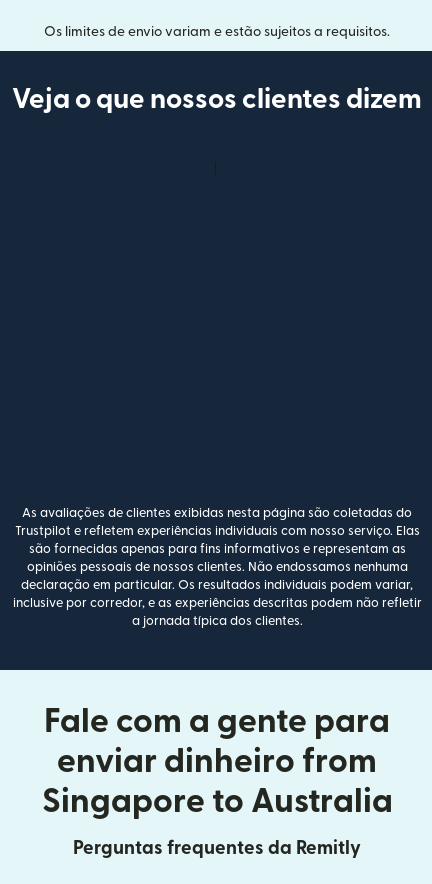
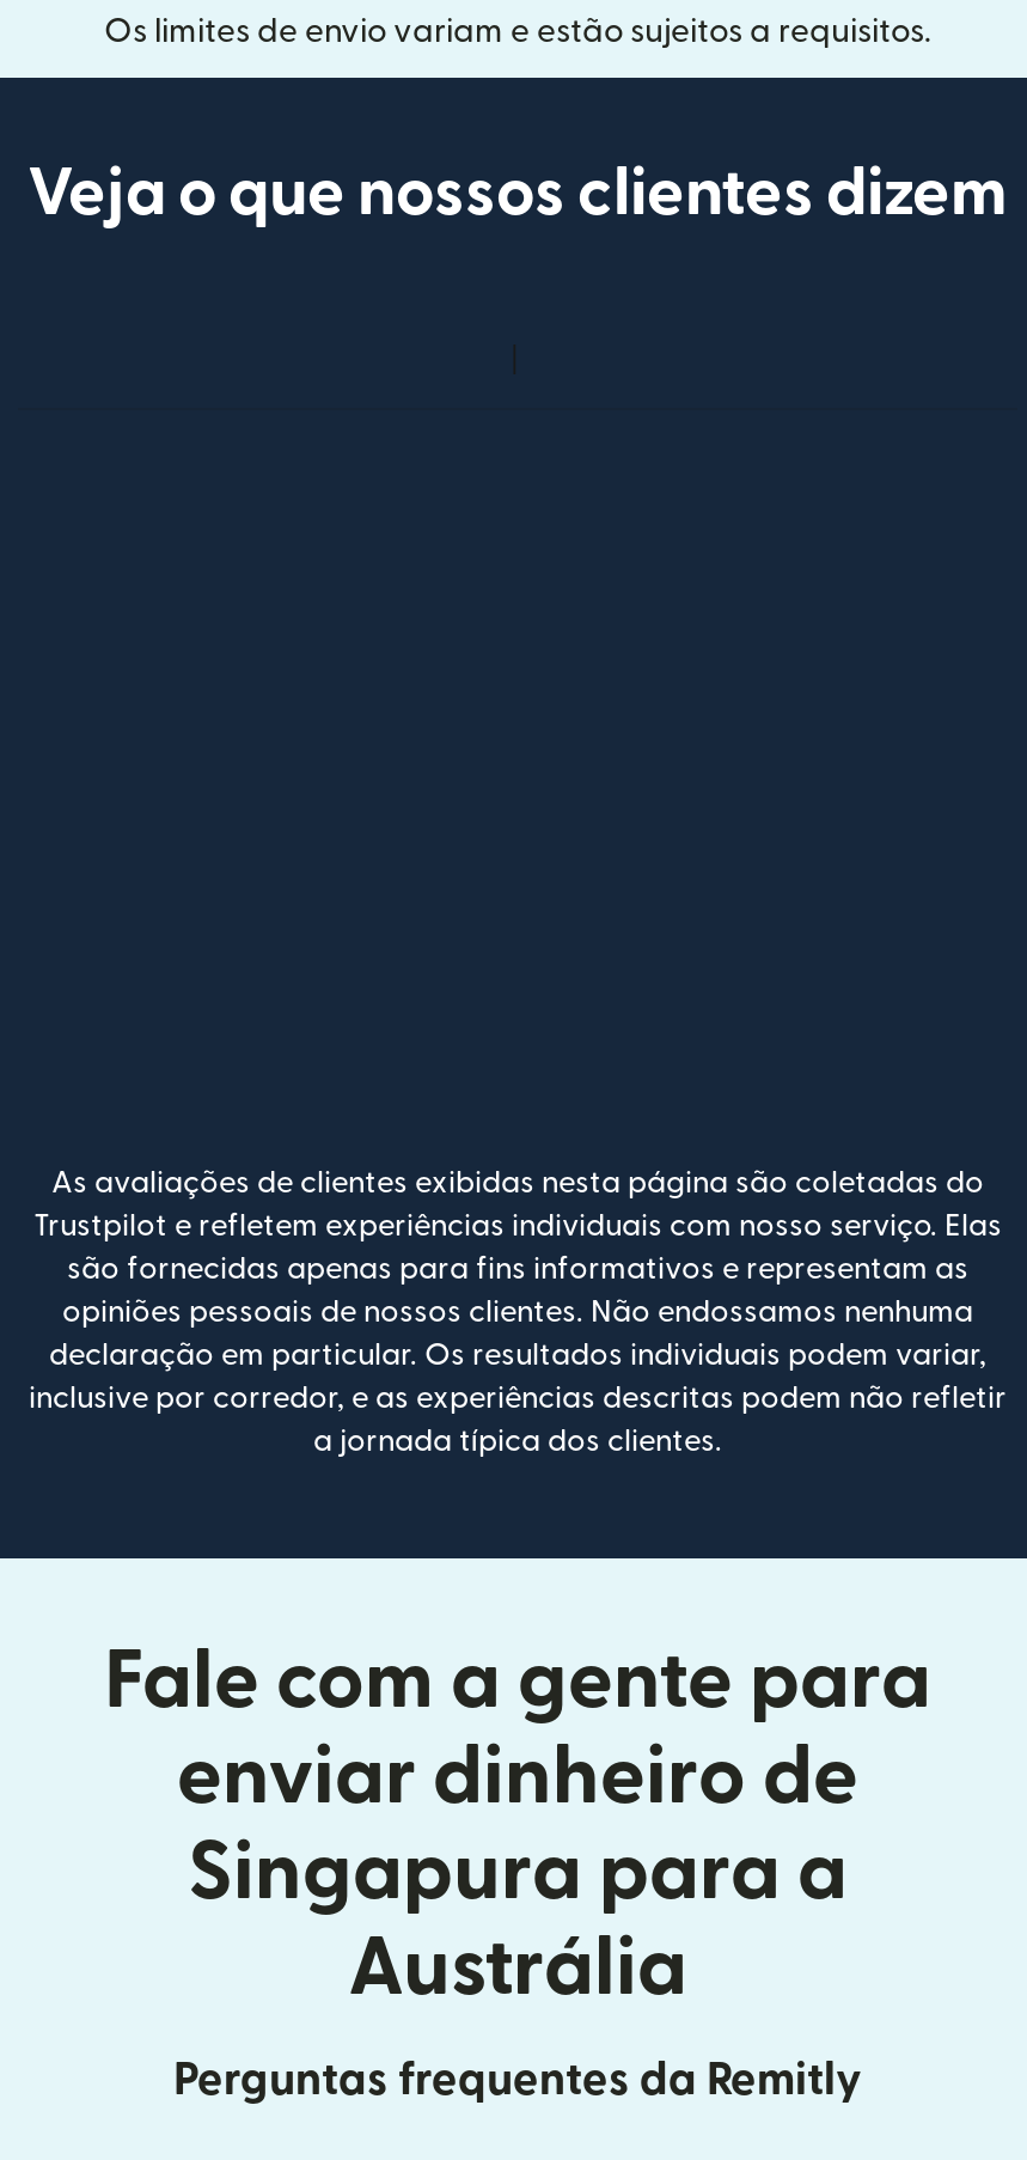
[41,745,392,818] enviar dinheiro from | Singapore to Australia -> [177,1739,858,2009] enviar dinheiro de | Singapura para a | Austrália

